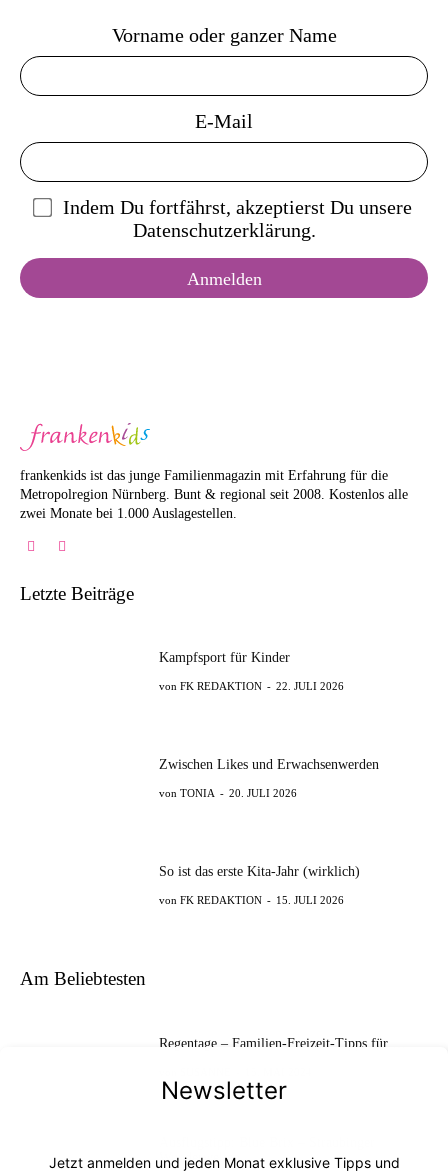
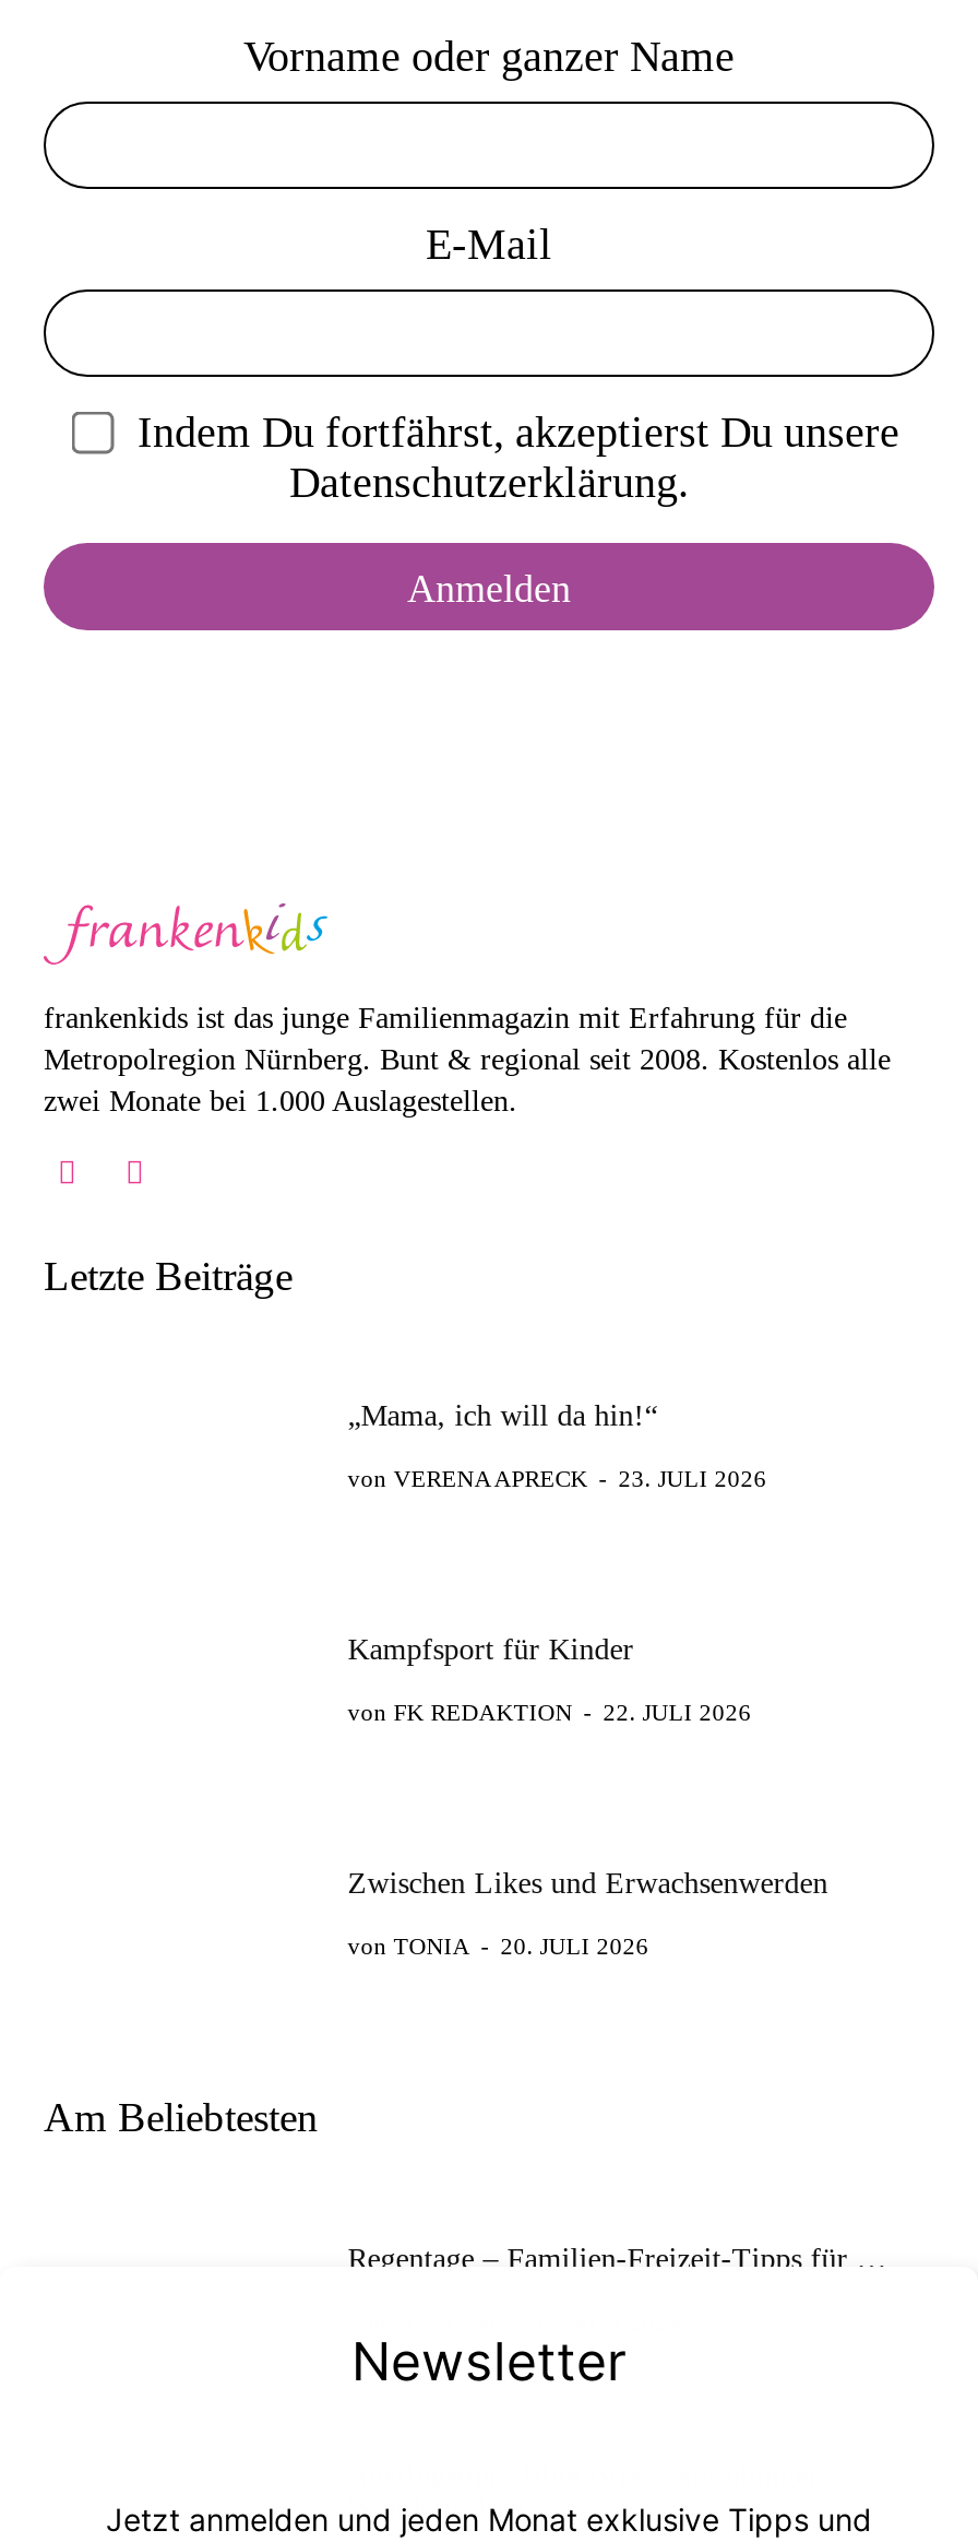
none -> [348,1400,767,1492] „Mama, ich will da hin!“ | VERENA APRECK - 23. JULI 2026
moved [159,650,379,799] -> [348,1634,828,1960]: Kampfsport für Kinder | FK REDAKTION - 22. JULI 2026 | Zwischen Likes und Erwachsenwerden | TONIA - 20. JULI 2026
[159,864,360,906] So ist das erste Kita-Jahr (wirklich) | FK REDAKTION - 15. JULI 2026 -> none

